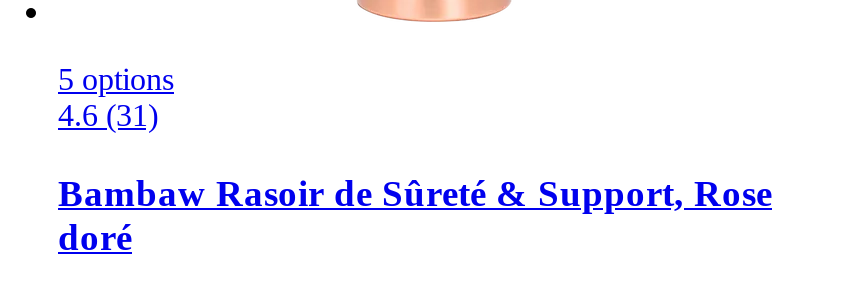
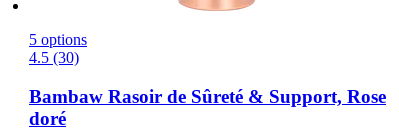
[58,99,158,133] 4.6 (31) -> [29,49,79,66] 4.5 (30)

